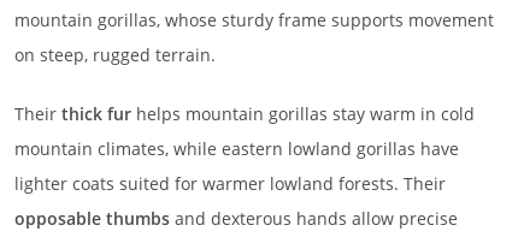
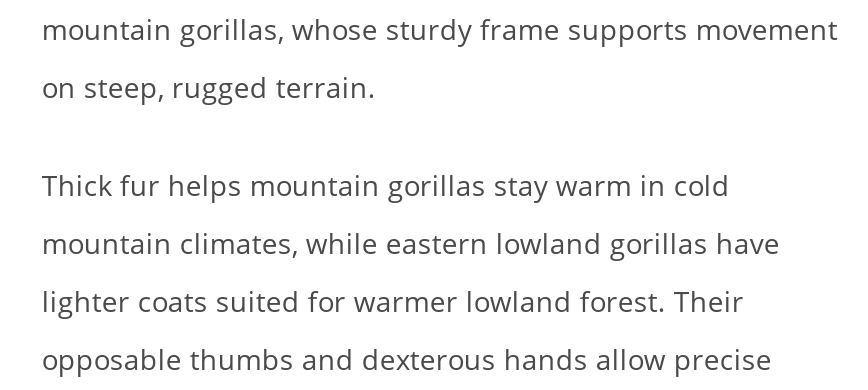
[15,102,475,125] Their thick fur helps mountain gorillas stay warm in cold -> [42,166,730,204] Thick fur helps mountain gorillas stay warm in cold
[15,172,446,194] lighter coats suited for warmer lowland forests. Their -> [42,282,744,320] lighter coats suited for warmer lowland forest. Their

